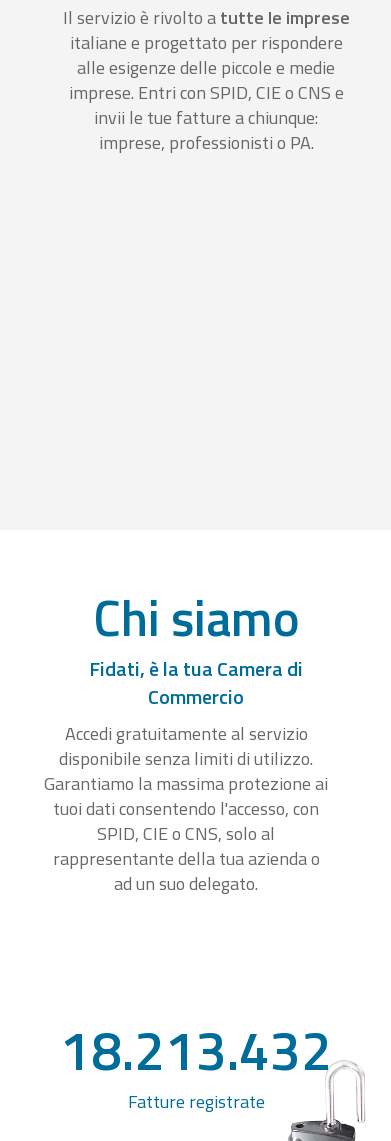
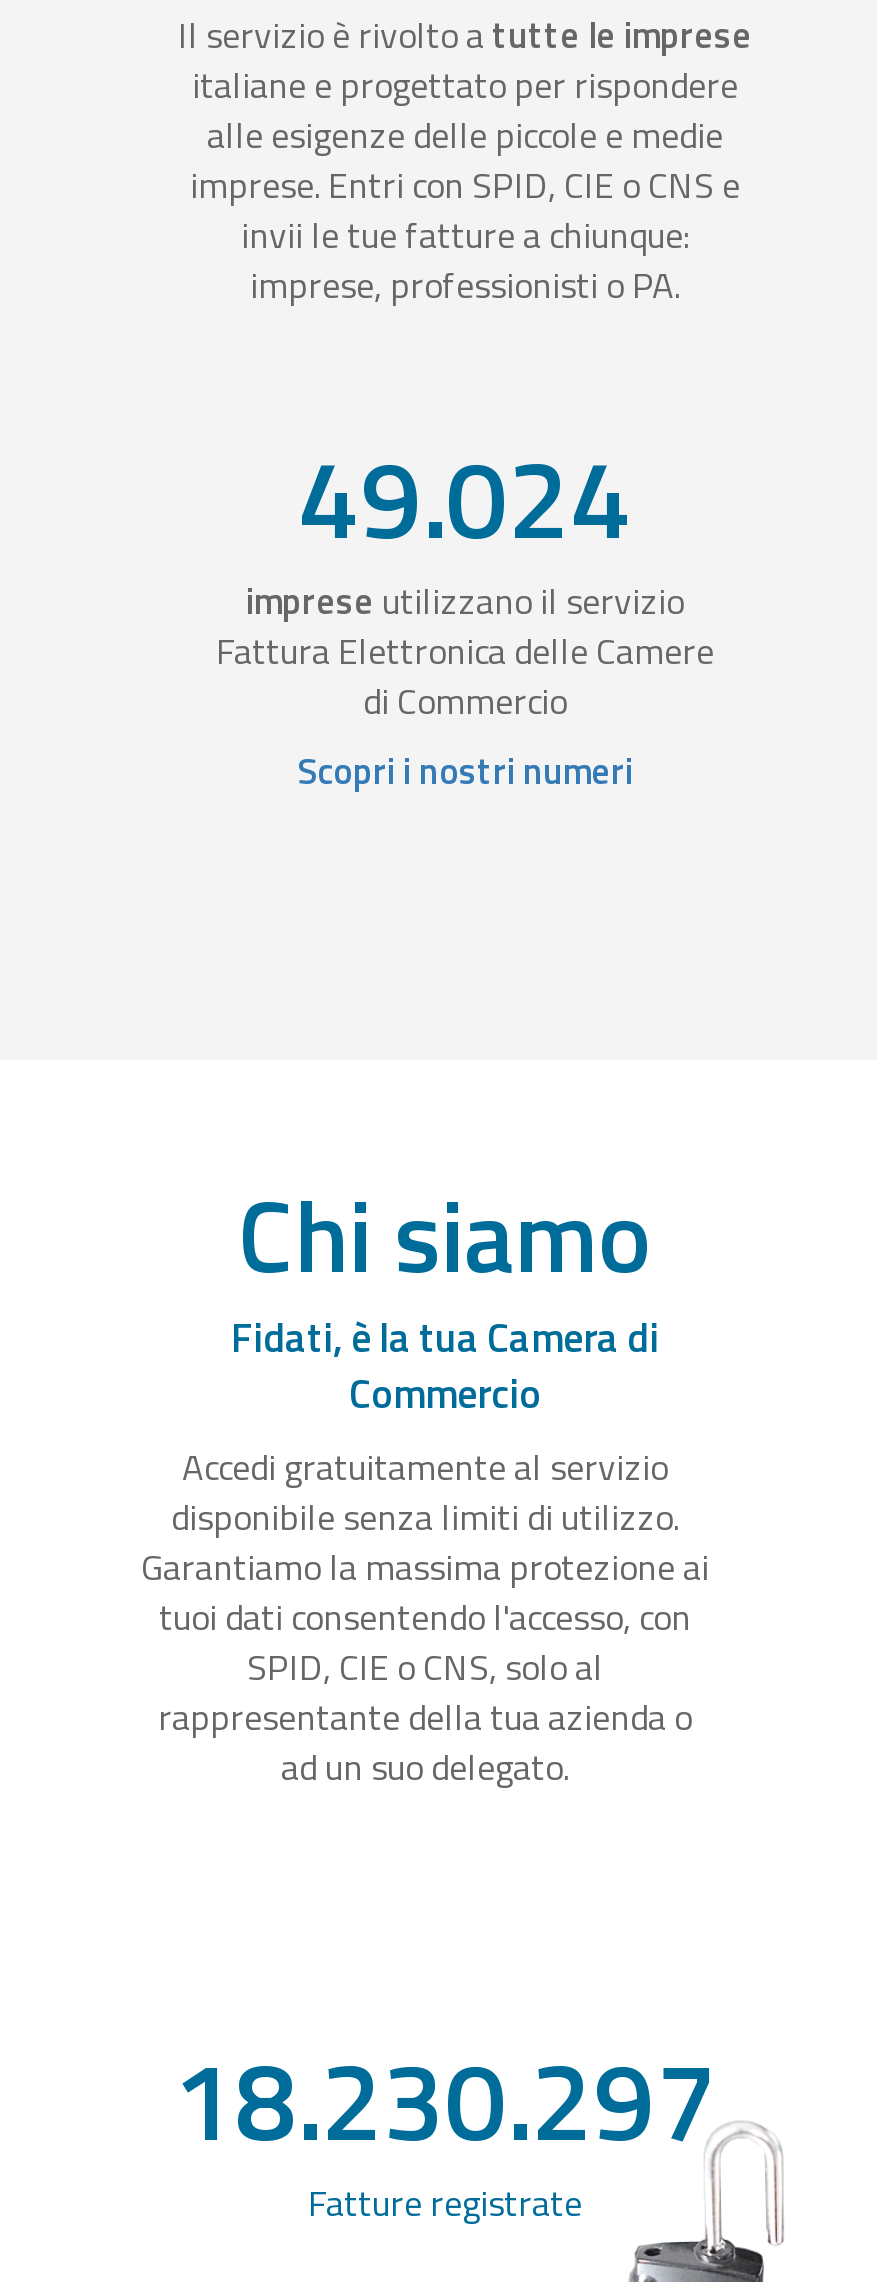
none -> [216,414,714,798] 49.024 | imprese utilizzano il servizio | Fattura Elettronica delle Camere | di Commercio | Scopri i nostri numeri
[60,1008,332,1091] 18.213.432 -> [173,2016,717,2182] 18.230.297

